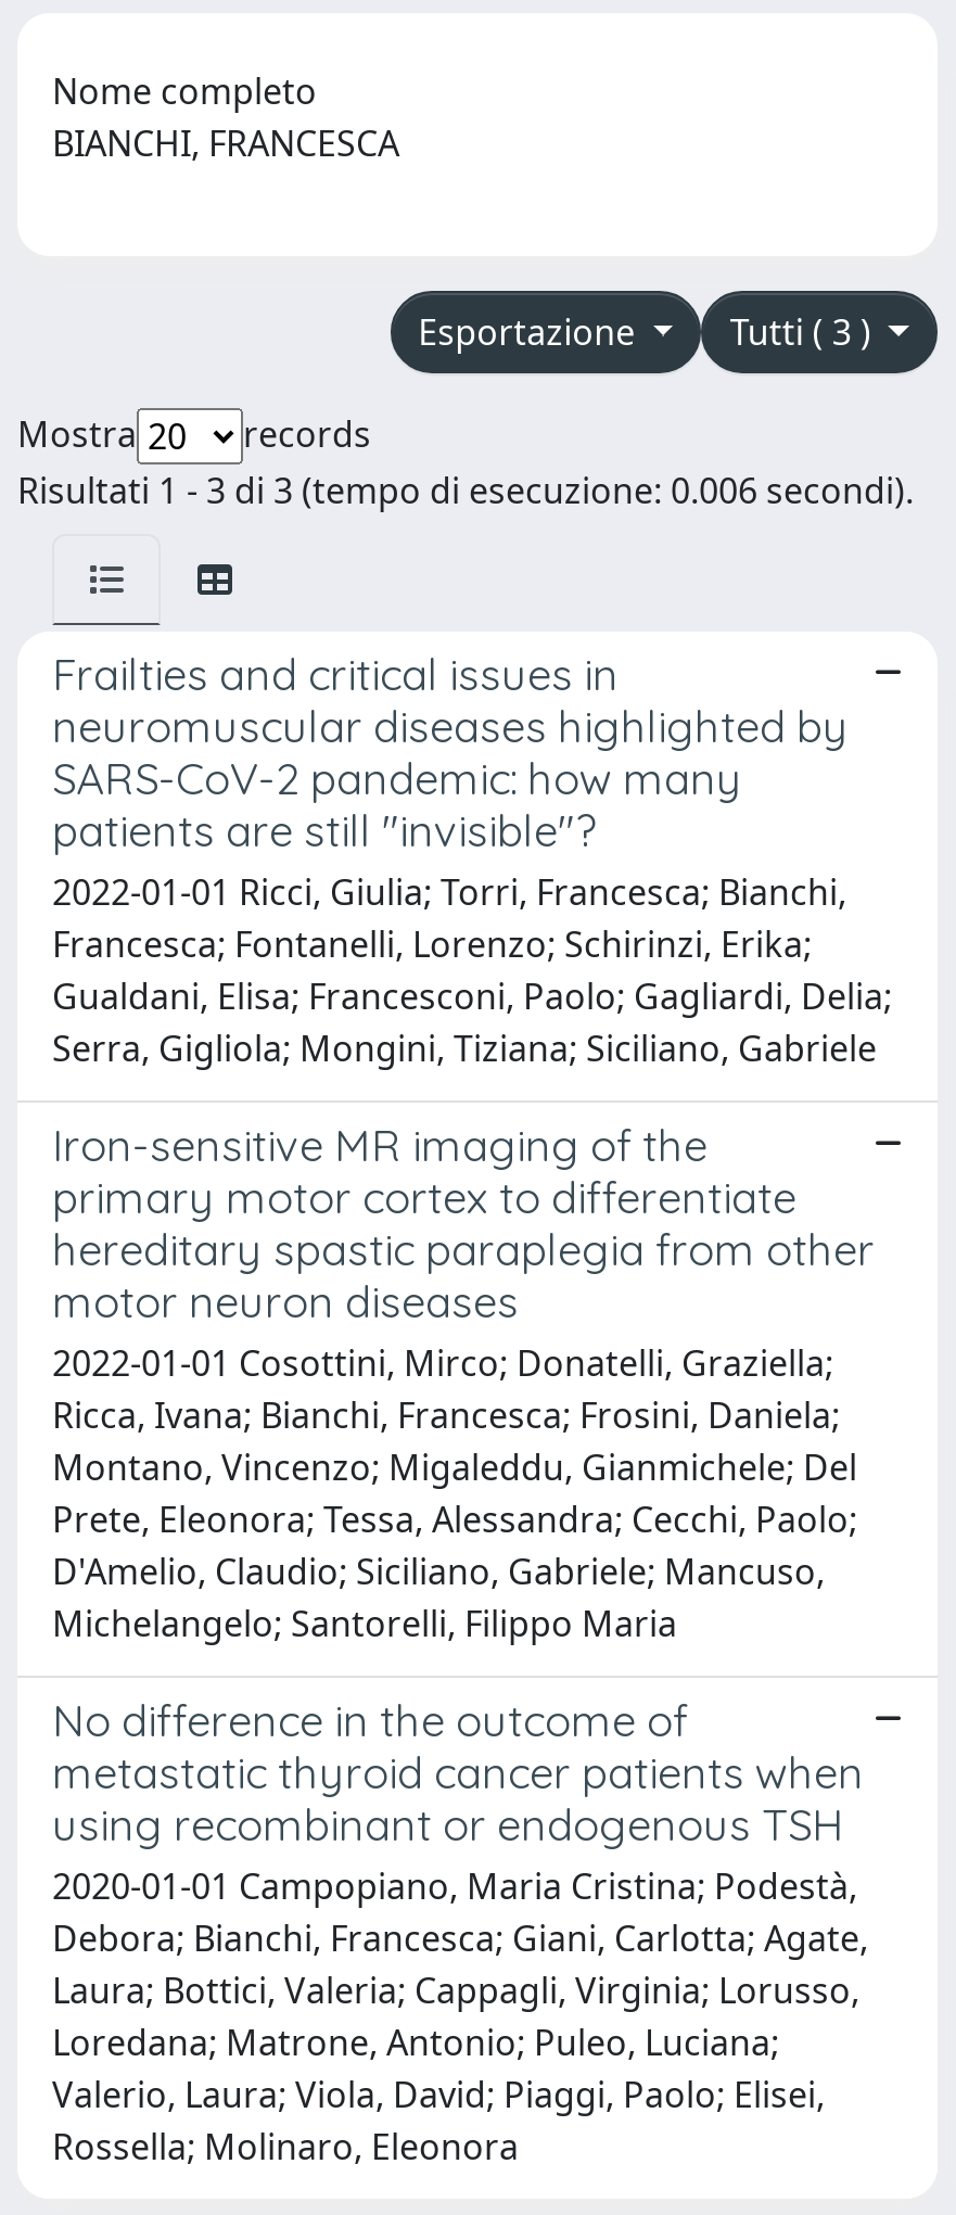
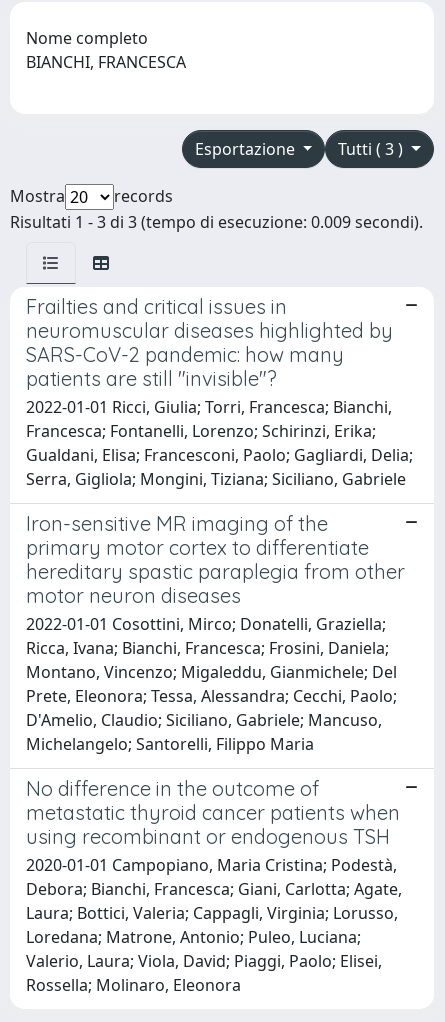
[17,466,914,514] Risultati 1 - 3 di 3 (tempo di esecuzione: 0.006 secondi). -> [10,211,423,233] Risultati 1 - 3 di 3 (tempo di esecuzione: 0.009 secondi).

